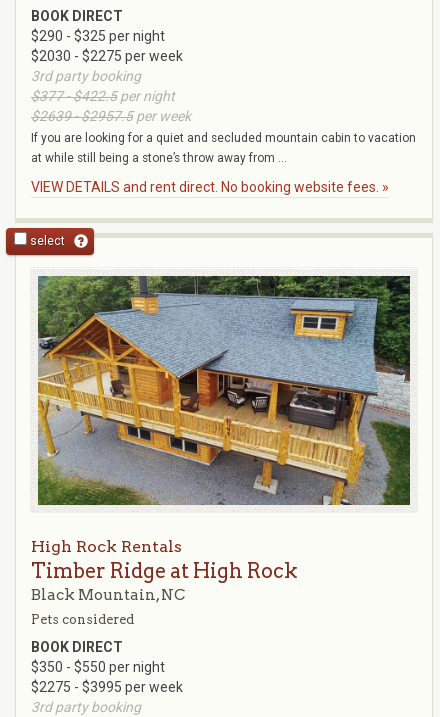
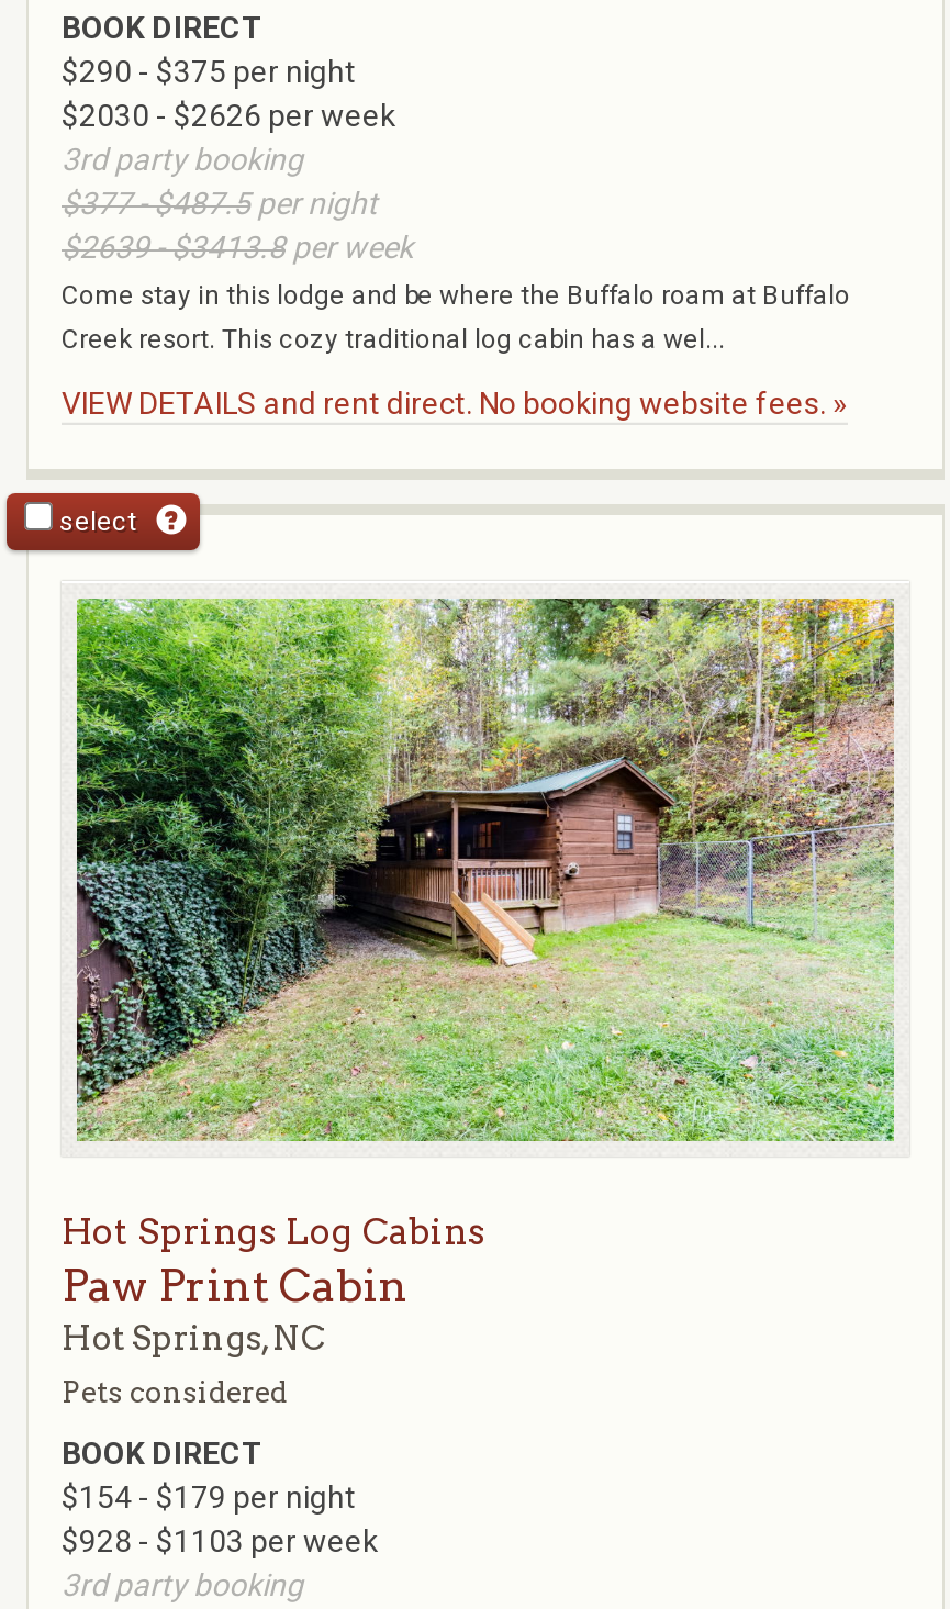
[31,28,165,44] $290 - $325 per night -> [62,53,356,89] $290 - $375 per night
[31,48,183,64] $2030 - $2275 per week -> [62,97,395,132] $2030 - $2626 per week
[31,88,416,165] $377 - $422.5per night | $2639 - $2957.5 per week | If you are looking for a quiet and secluded mountain cabin to vacation | at while still being a stone’s throw away from ... -> [62,185,850,354] $377 - $487.5per night | $2639 - $3413.8 per week | Come stay in this lodge and be where the Buffalo roam at Buffalo | Creek resort. This cozy traditional log cabin has a wel...
[31,275,411,604] [image] | High Rock Rentals | Timber Ridge at High Rock | Black Mountain, NC -> [62,597,896,1360] [image] | Hot Springs Log Cabins | Paw Print Cabin | Hot Springs, NC
[31,659,165,675] $350 - $550 per night -> [62,1481,356,1516] $154 - $179 per night
[31,679,183,695] $2275 - $3995 per week -> [62,1525,378,1560] $928 - $1103 per week

